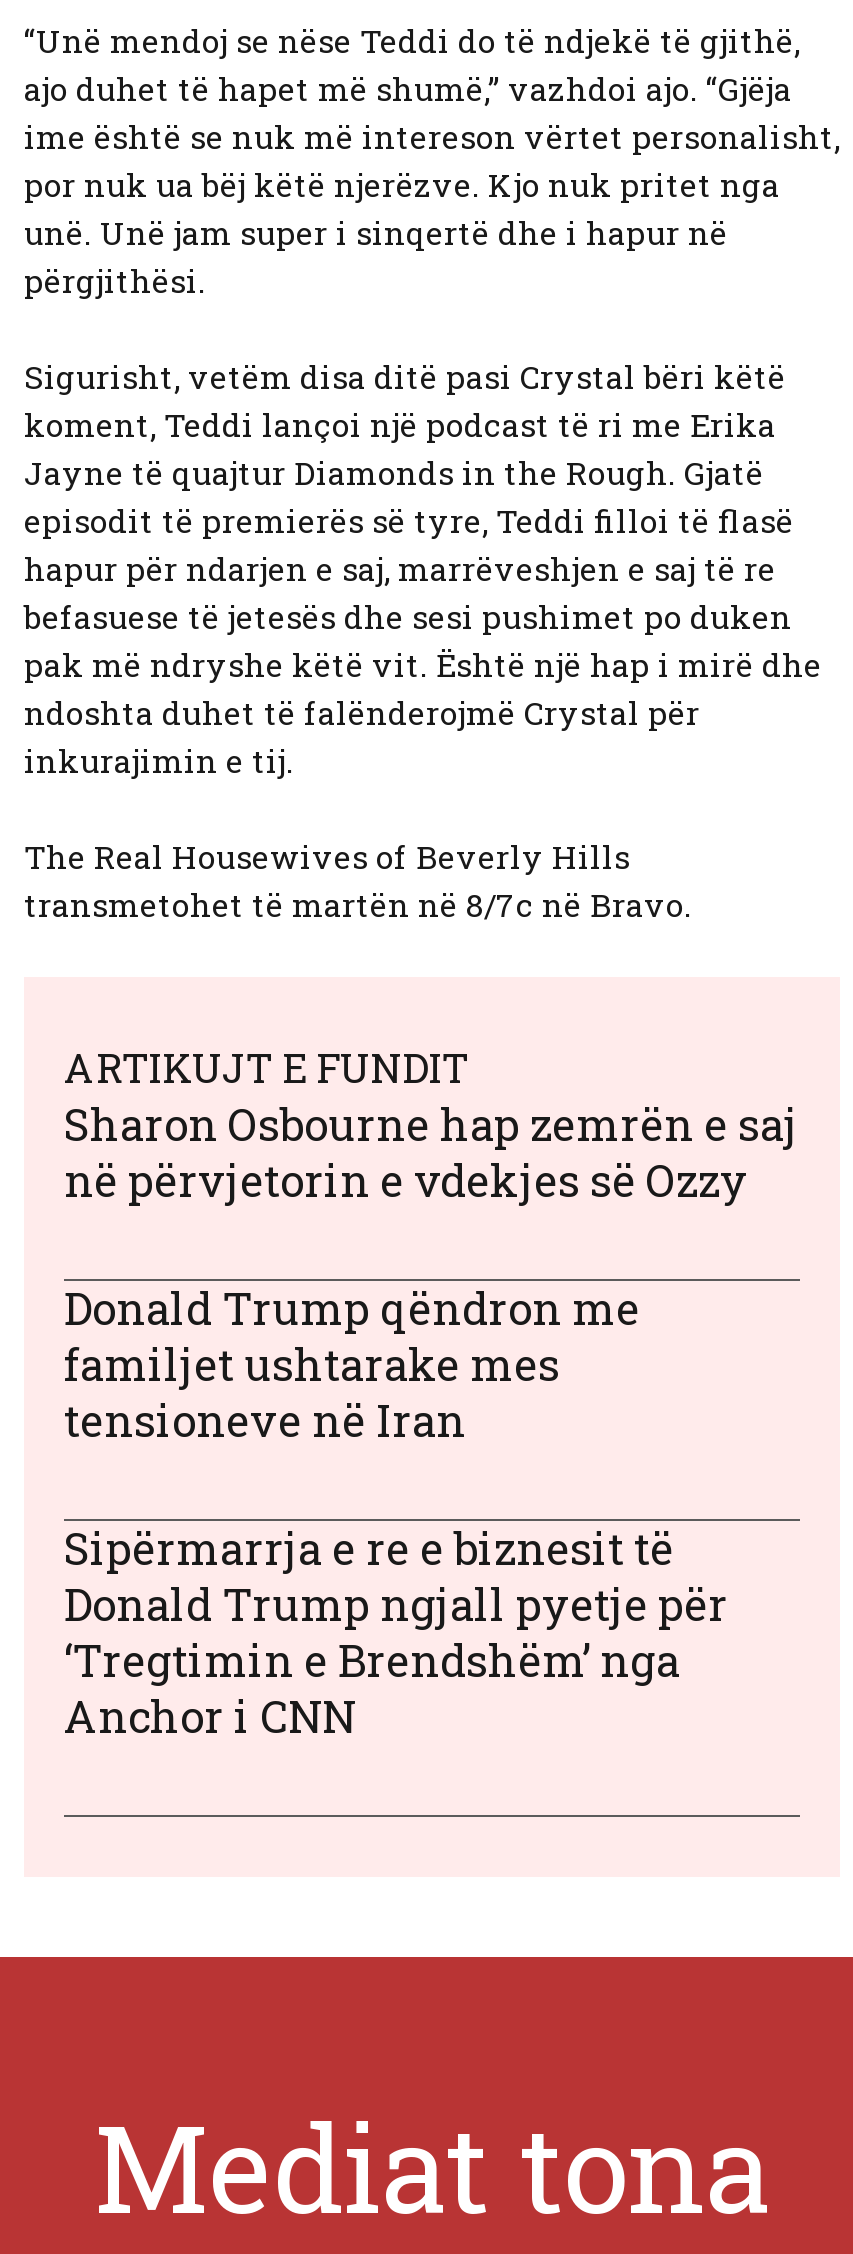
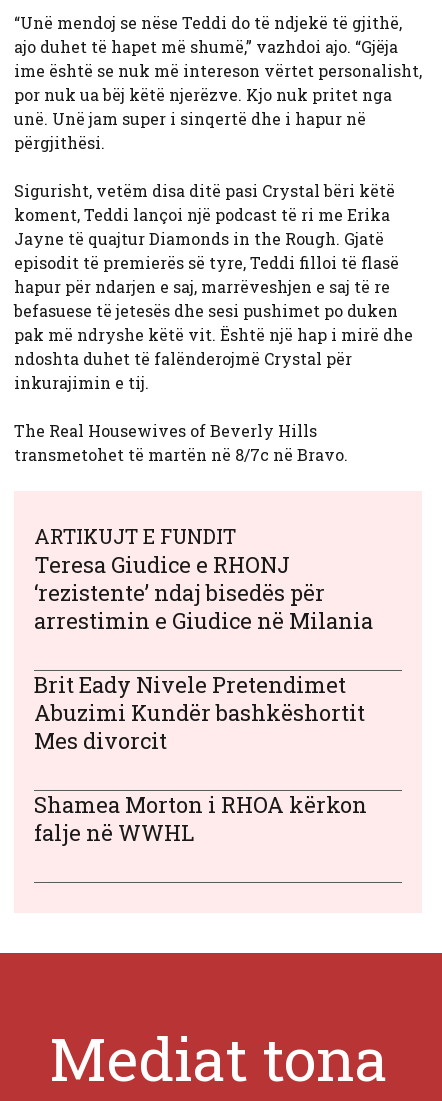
[64,1096,798,1210] Sharon Osbourne hap zemrën e saj | në përvjetorin e vdekjes së Ozzy -> [34,550,373,635] Teresa Giudice e RHONJ | ‘rezistente’ ndaj bisedës për | arrestimin e Giudice në Milania
[64,1280,640,1450] Donald Trump qëndron me | familjet ushtarake mes | tensioneve në Iran -> [34,670,365,755] Brit Eady Nivele Pretendimet | Abuzimi Kundër bashkëshortit | Mes divorcit
[64,1520,728,1746] Sipërmarrja e re e biznesit të | Donald Trump ngjall pyetje për | ‘Tregtimin e Brendshëm’ nga | Anchor i CNN -> [34,790,367,847] Shamea Morton i RHOA kërkon | falje në WWHL

